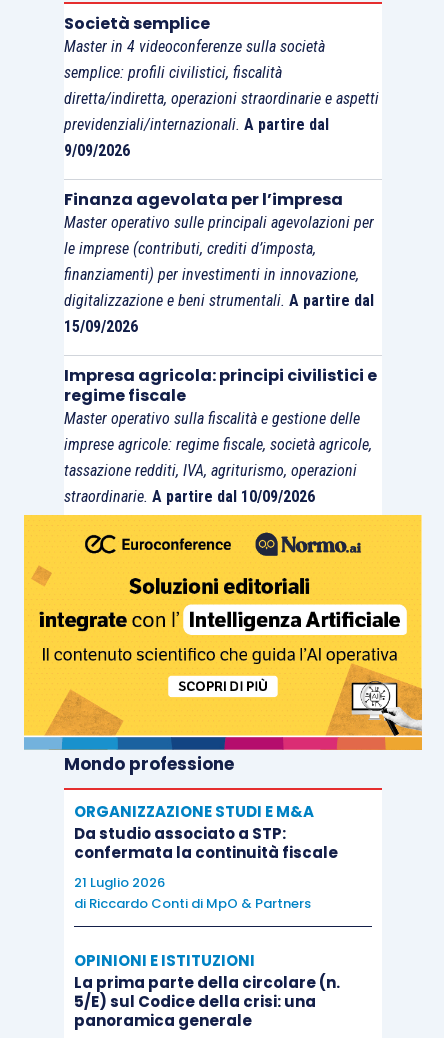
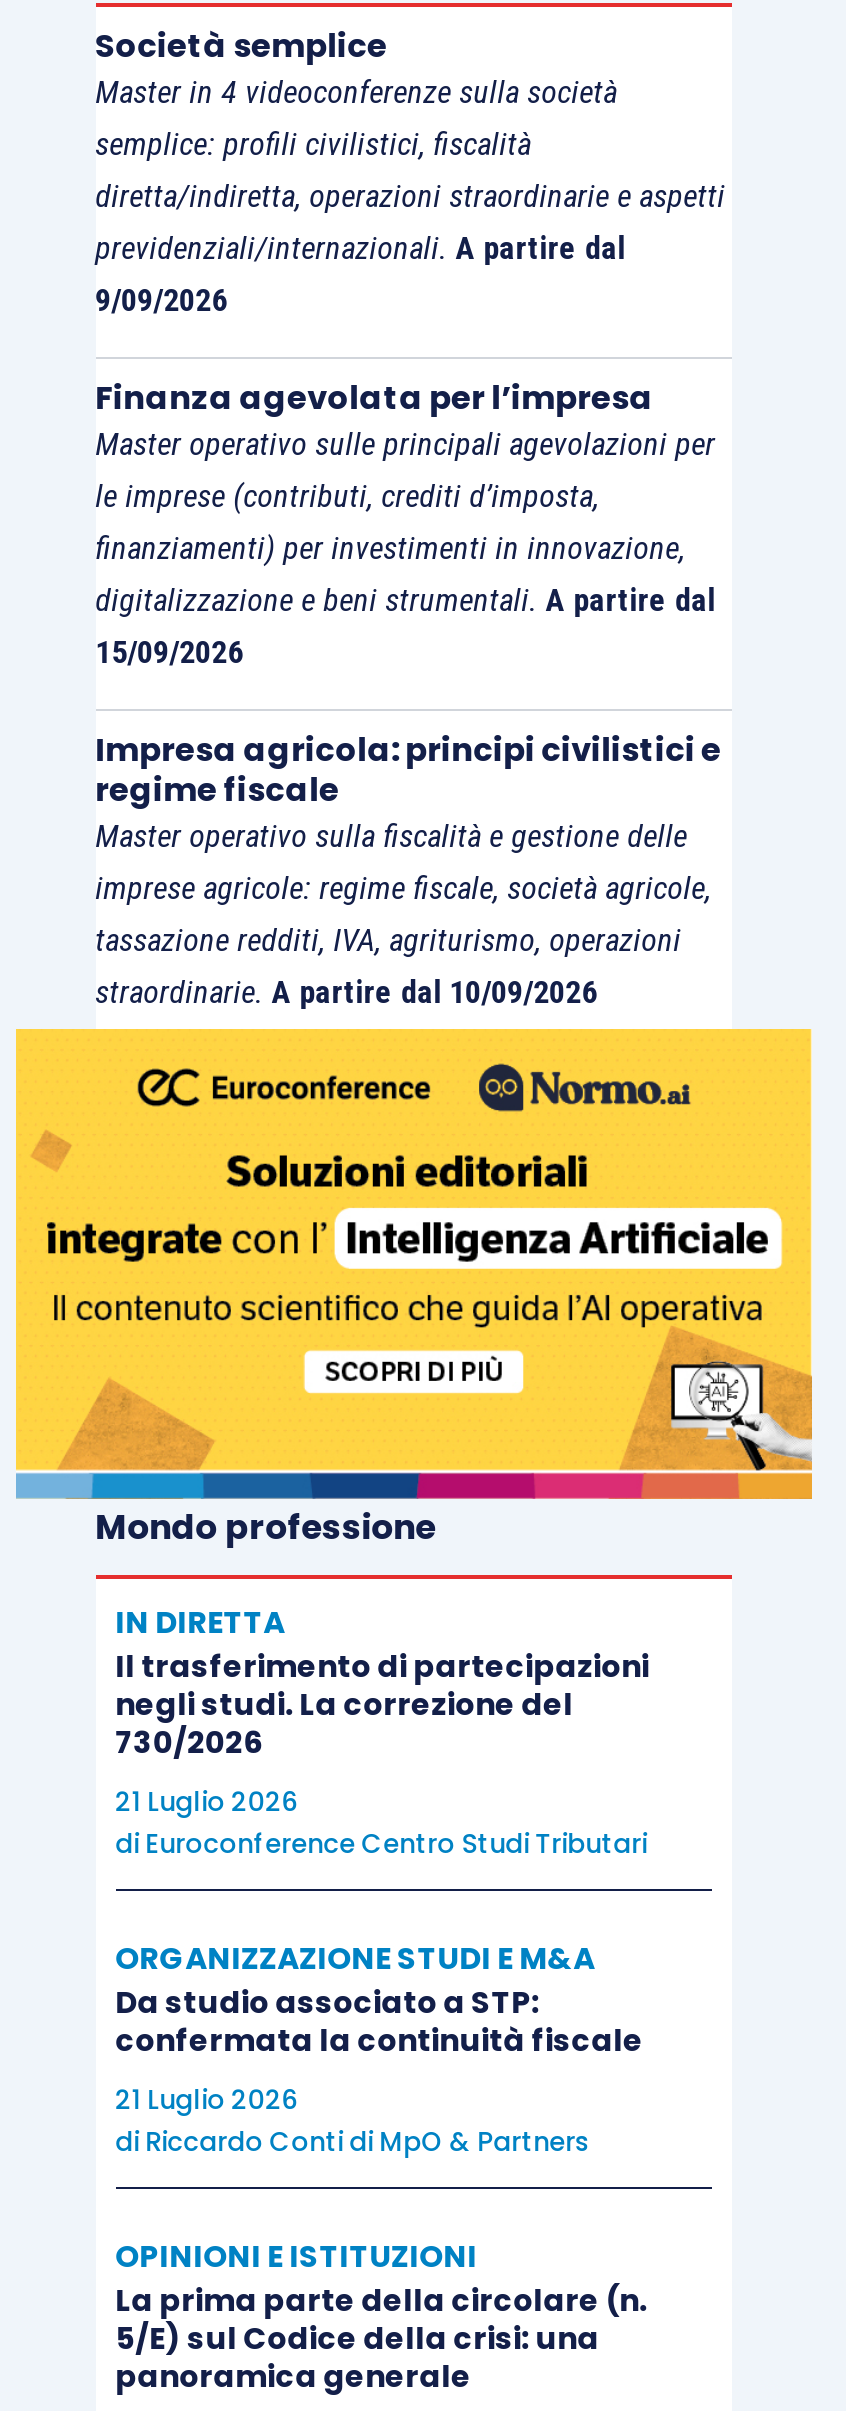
none -> [115,1602,649,1864] IN DIRETTA | Il trasferimento di partecipazioni | negli studi. La correzione del | 730/2026 | 21 Luglio 2026 | di Euroconference Centro Studi Tributari

